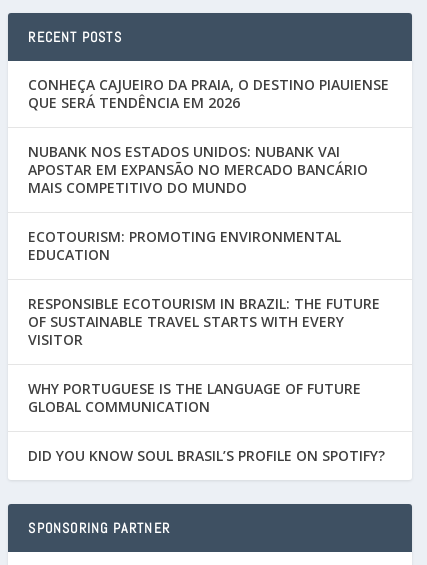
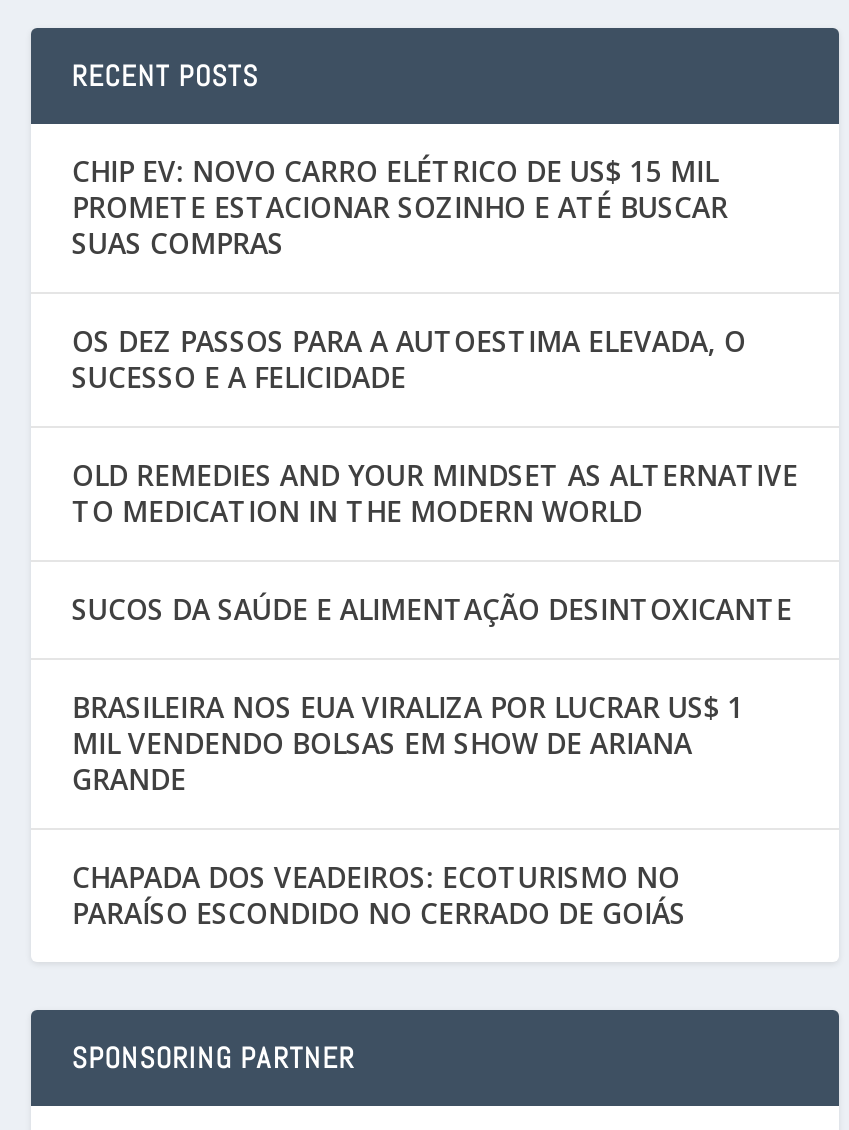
[28,75,389,112] CONHEÇA CAJUEIRO DA PRAIA, O DESTINO PIAUIENSE | QUE SERÁ TENDÊNCIA EM 2026 -> [72,151,728,261] CHIP EV: NOVO CARRO ELÉTRICO DE US$ 15 MIL | PROMETE ESTACIONAR SOZINHO E ATÉ BUSCAR | SUAS COMPRAS
[28,142,368,197] NUBANK NOS ESTADOS UNIDOS: NUBANK VAI | APOSTAR EM EXPANSÃO NO MERCADO BANCÁRIO | MAIS COMPETITIVO DO MUNDO -> [72,321,746,395] OS DEZ PASSOS PARA A AUTOESTIMA ELEVADA, O | SUCESSO E A FELICIDADE
[28,227,341,264] ECOTOURISM: PROMOTING ENVIRONMENTAL | EDUCATION -> [72,455,798,529] OLD REMEDIES AND YOUR MINDSET AS ALTERNATIVE | TO MEDICATION IN THE MODERN WORLD
[28,294,380,349] RESPONSIBLE ECOTOURISM IN BRAZIL: THE FUTURE | OF SUSTAINABLE TRAVEL STARTS WITH EVERY | VISITOR -> [72,589,792,627] SUCOS DA SAÚDE E ALIMENTAÇÃO DESINTOXICANTE
[28,379,361,416] WHY PORTUGUESE IS THE LANGUAGE OF FUTURE | GLOBAL COMMUNICATION -> [72,687,744,797] BRASILEIRA NOS EUA VIRALIZA POR LUCRAR US$ 1 | MIL VENDENDO BOLSAS EM SHOW DE ARIANA | GRANDE
[28,446,385,465] DID YOU KNOW SOUL BRASIL’S PROFILE ON SPOTIFY? -> [72,857,686,931] CHAPADA DOS VEADEIROS: ECOTURISMO NO | PARAÍSO ESCONDIDO NO CERRADO DE GOIÁS

